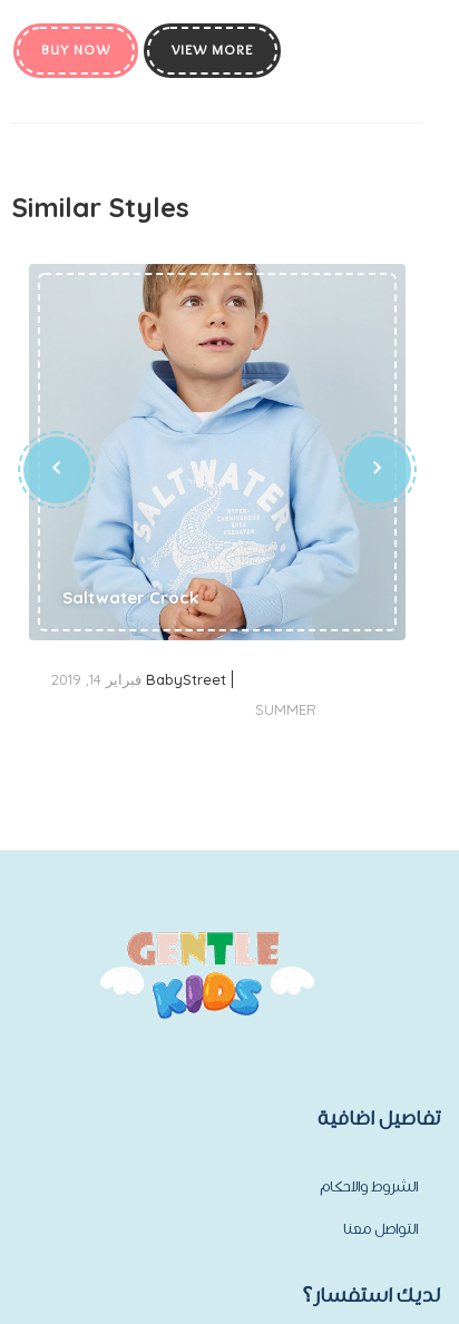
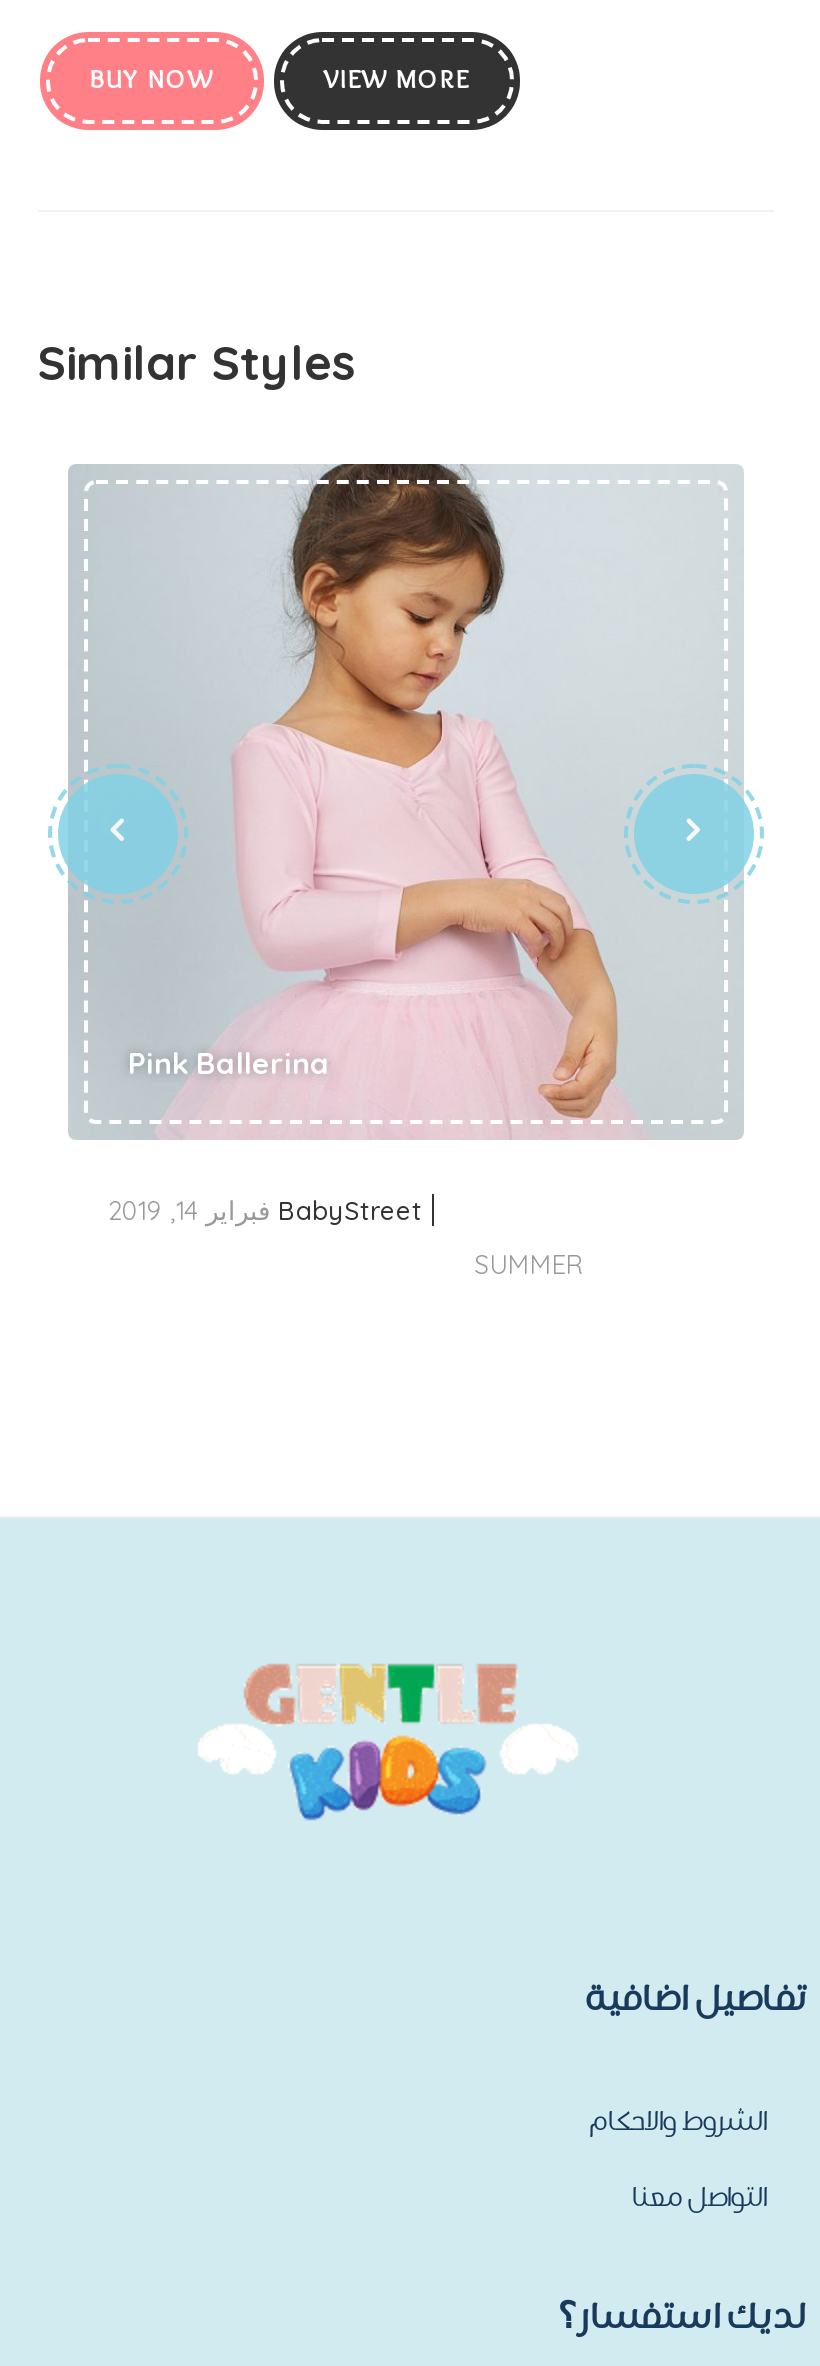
[62,263,378,641] [image] | Saltwater Crock -> [128,462,690,1140] [image] | Pink Ballerina

